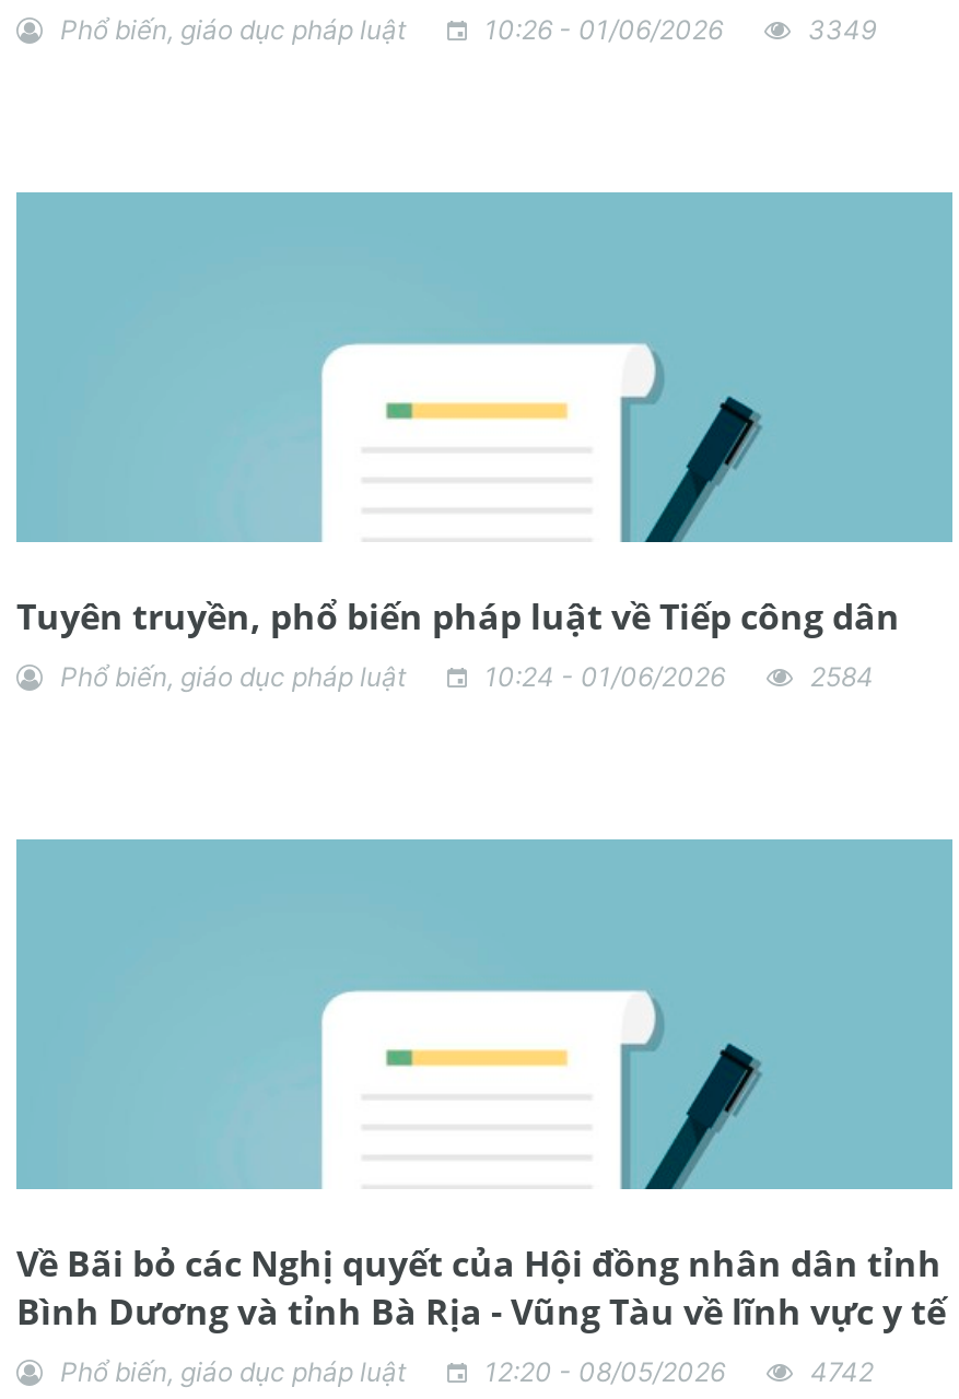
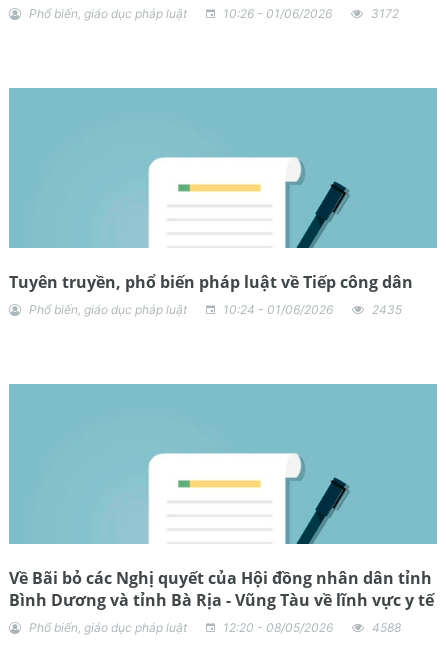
[808,12,876,45] 3349 -> [371,6,399,21] 3172
[810,659,874,692] 2584 -> [372,302,402,317] 2435
[810,1355,874,1387] 4742 -> [372,620,401,635] 4588

